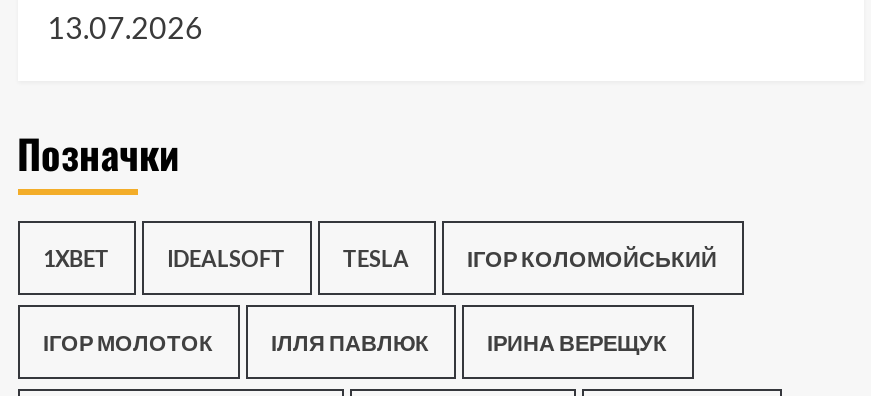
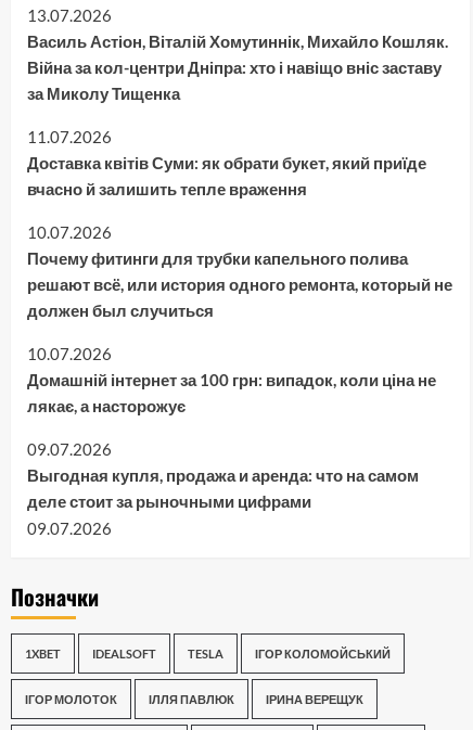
none -> [27,31,452,538] Василь Астіон, Віталій Хомутиннік, Михайло Кошляк. | Війна за кол-центри Дніпра: хто і навіщо вніс заставу | за Миколу Тищенка | 11.07.2026 | Доставка квітів Суми: як обрати букет, який приїде | вчасно й залишить тепле враження | 10.07.2026 | Почему фитинги для трубки капельного полива | решают всё, или история одного ремонта, который не | должен был случиться | 10.07.2026 | Домашній інтернет за 100 грн: випадок, коли ціна не | лякає, а насторожує | 09.07.2026 | Выгодная купля, продажа и аренда: что на самом | деле стоит за рыночными цифрами | 09.07.2026

